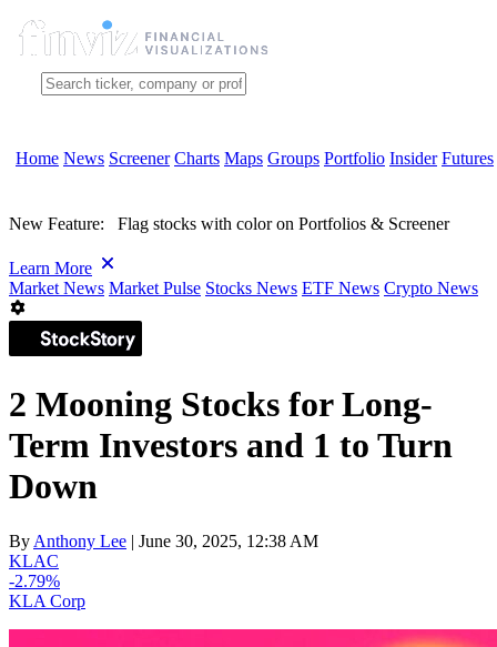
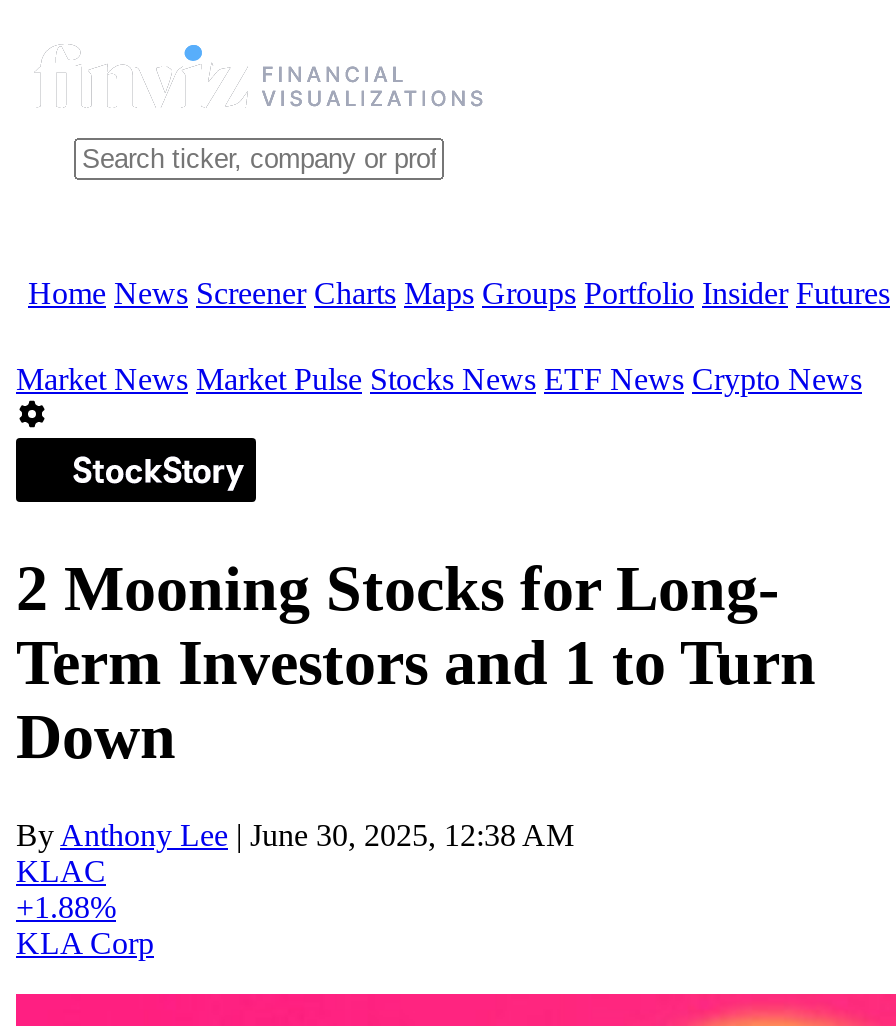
[9,214,449,277] New Feature: Flag stocks with color on Portfolios & Screener | Learn More -> none
[9,571,60,590] -2.79% -> [16,890,116,924] +1.88%

